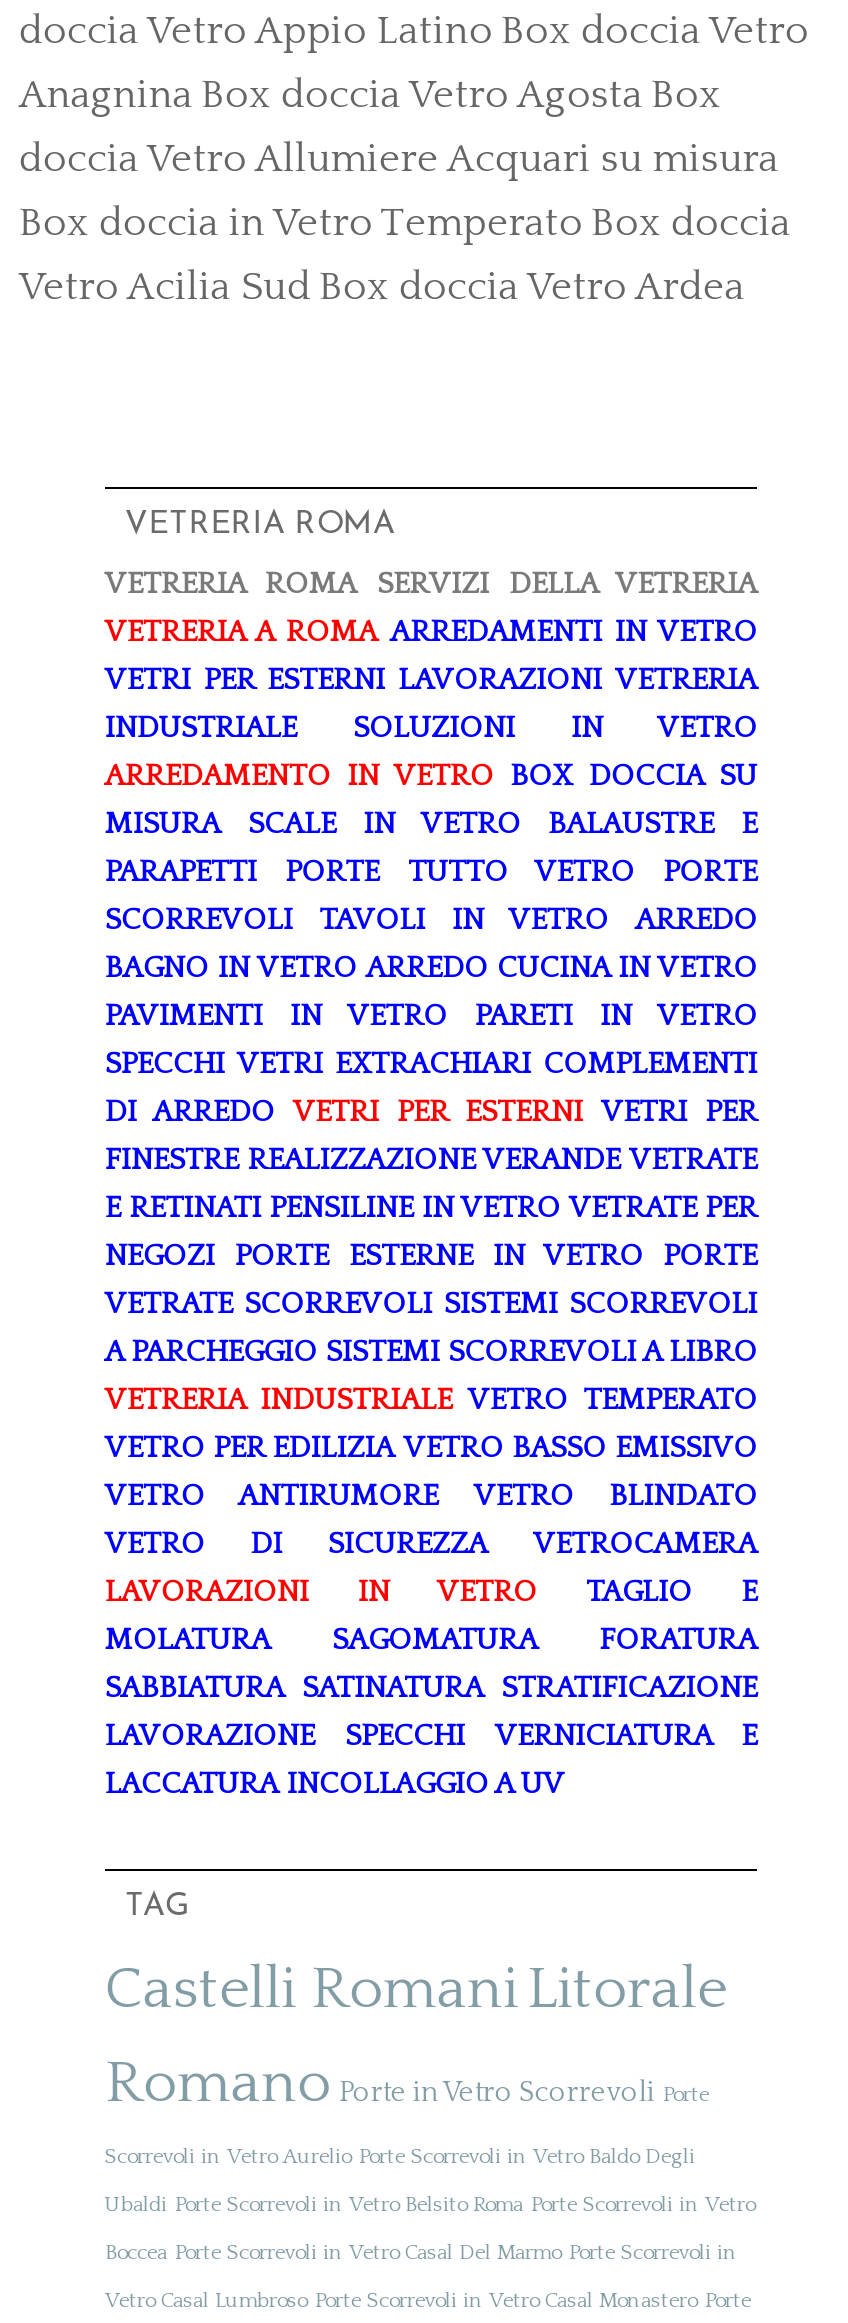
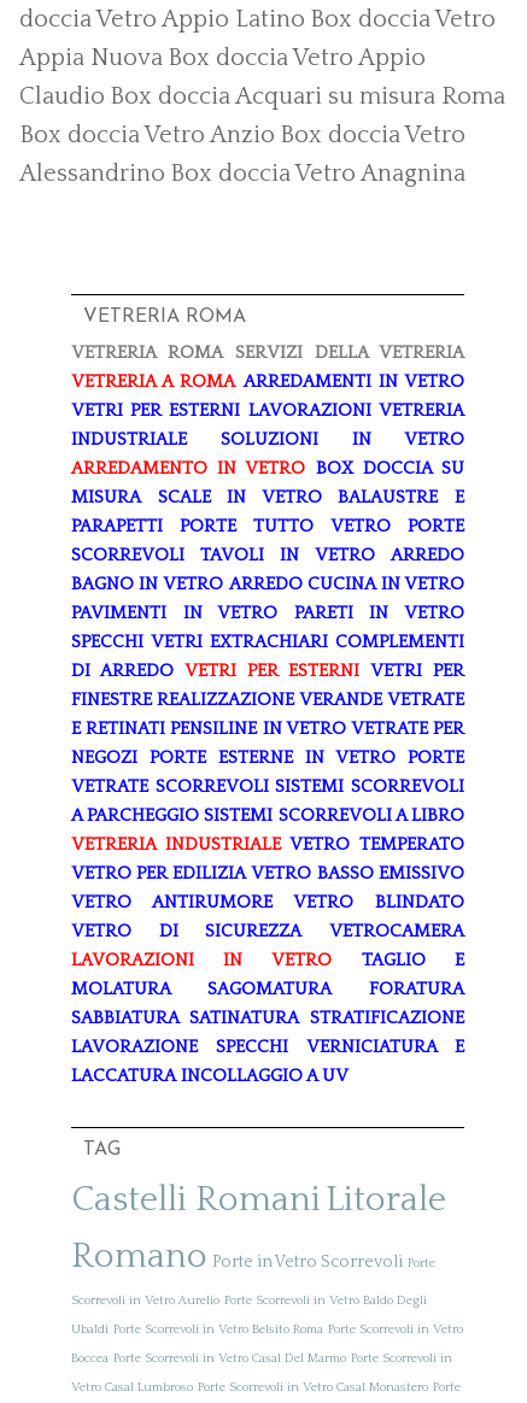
[19,73,721,117] Anagnina Box doccia Vetro Agosta Box -> [19,45,426,71] Appia Nuova Box doccia Vetro Appio
[19,137,779,181] doccia Vetro Allumiere Acquari su misura -> [19,84,505,110] Claudio Box doccia Acquari su misura Roma
[19,201,791,245] Box doccia in Vetro Temperato Box doccia -> [19,122,465,149] Box doccia Vetro Anzio Box doccia Vetro
[19,265,745,309] Vetro Acilia Sud Box doccia Vetro Ardea -> [19,161,465,187] Alessandrino Box doccia Vetro Anagnina

